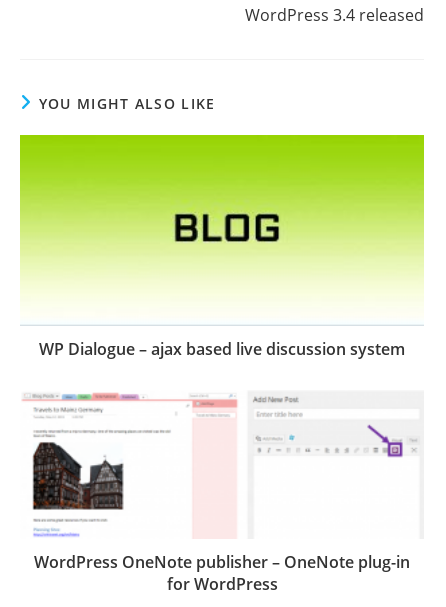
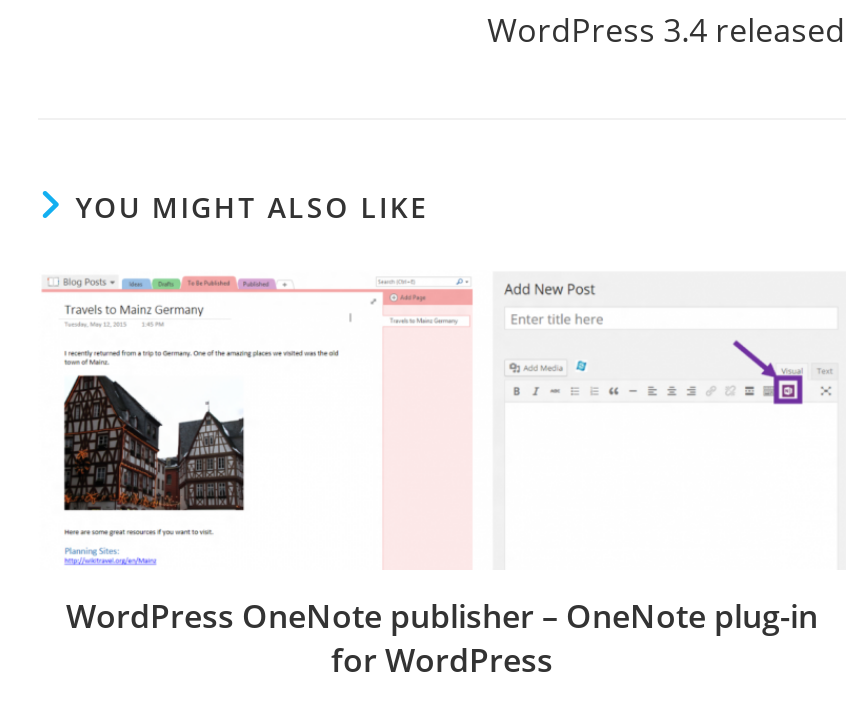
[19,134,425,296] [image] -> none
[39,338,405,360] WP Dialogue – ajax based live discussion system -> none

